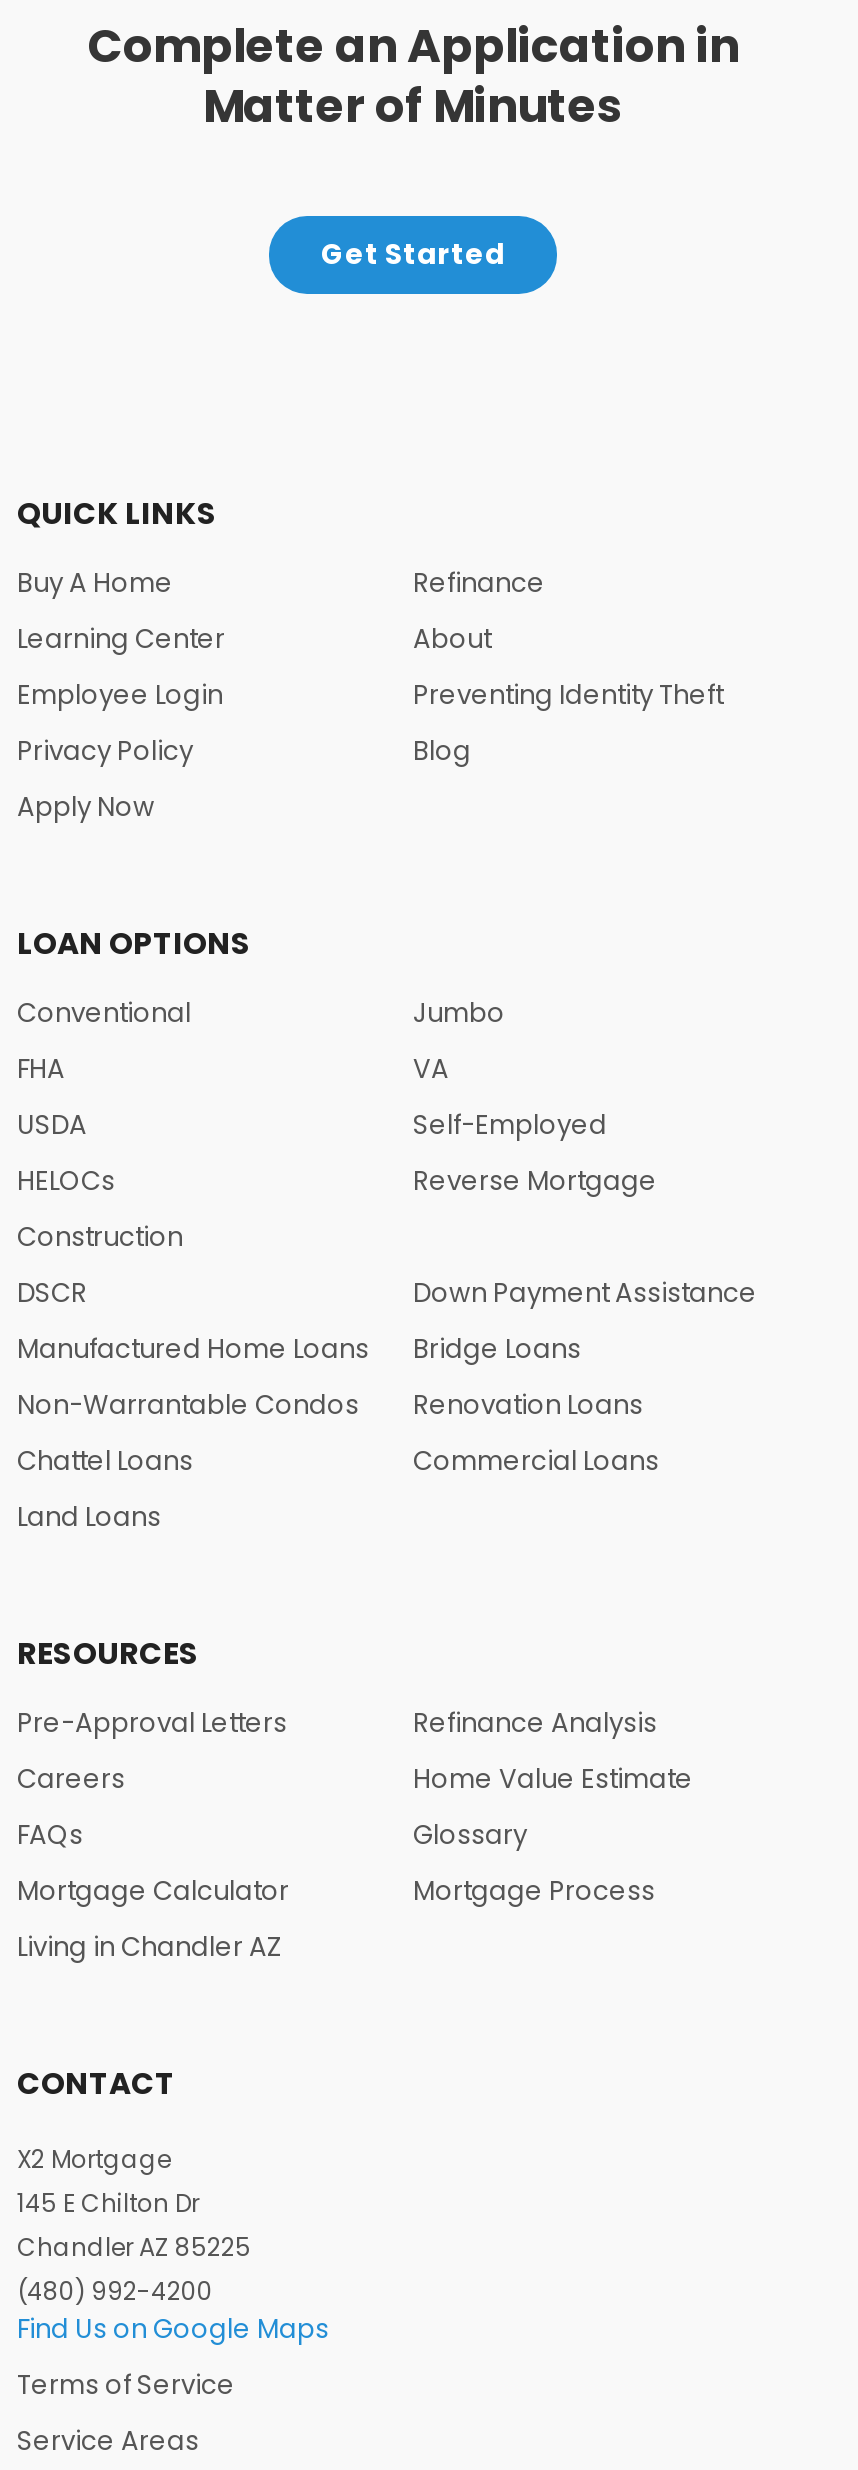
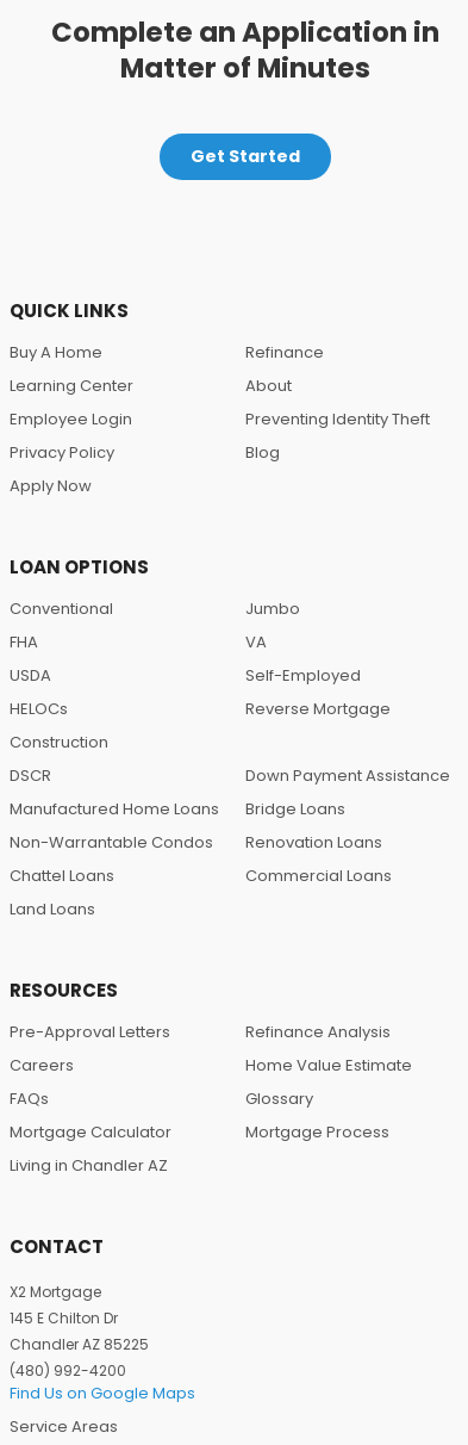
[17,2366,235,2404] Terms of Service -> none

